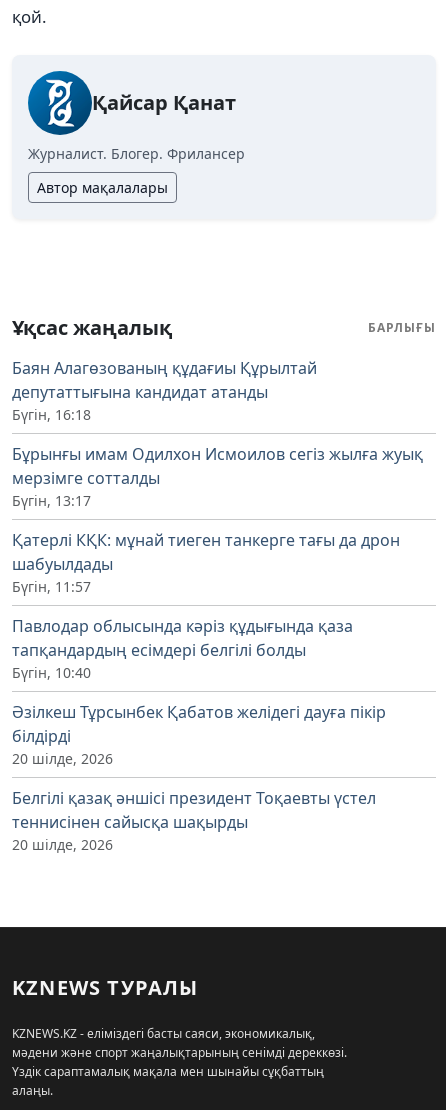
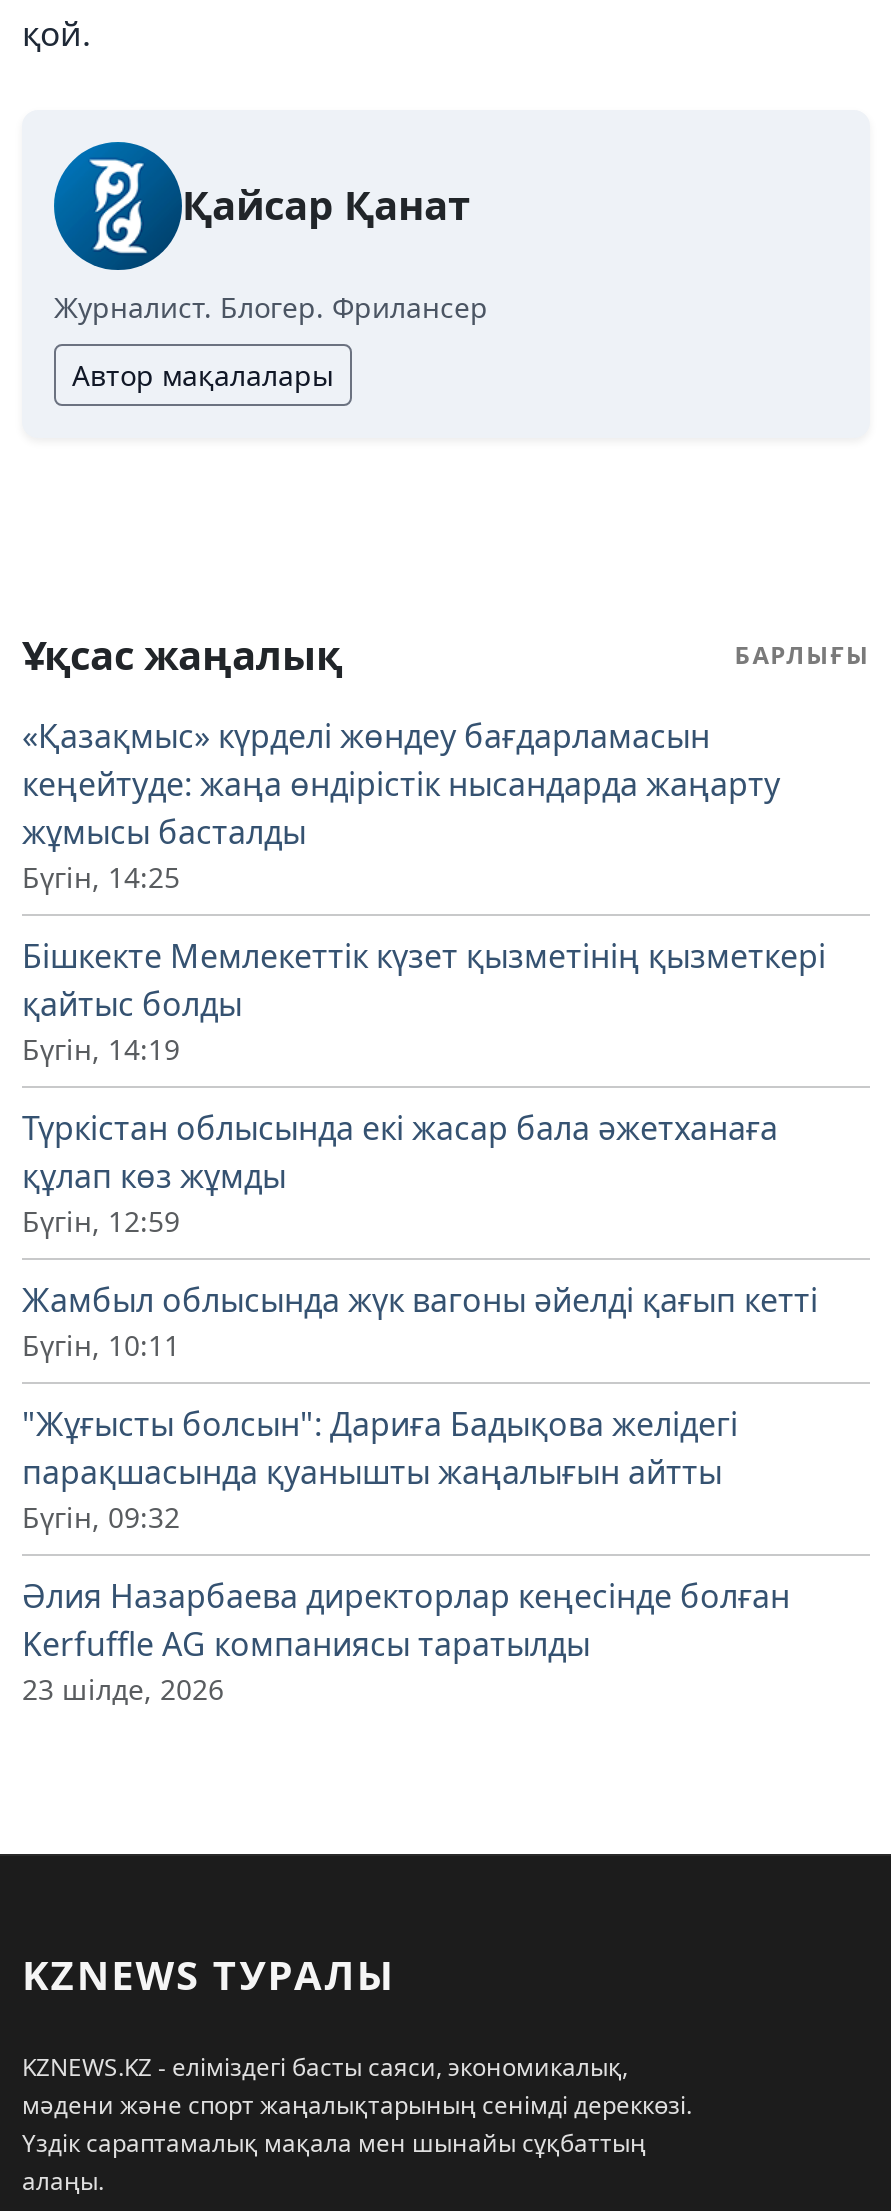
[12,356,317,423] Баян Алагөзованың құдағиы Құрылтай | депутаттығына кандидат атанды | Бүгін, 16:18 -> [22,713,780,895] «Қазақмыс» күрделі жөндеу бағдарламасын | кеңейтуде: жаңа өндірістік нысандарда жаңарту | жұмысы басталды | Бүгін, 14:25
[12,442,423,509] Бұрынғы имам Одилхон Исмоилов сегіз жылға жуық | мерзімге сотталды | Бүгін, 13:17 -> [22,933,826,1067] Бішкекте Мемлекеттік күзет қызметінің қызметкері | қайтыс болды | Бүгін, 14:19
[12,528,400,595] Қатерлі КҚК: мұнай тиеген танкерге тағы да дрон | шабуылдады | Бүгін, 11:57 -> [22,1105,778,1239] Түркістан облысында екі жасар бала әжетханаға | құлап көз жұмды | Бүгін, 12:59
[12,614,353,681] Павлодар облысында кәріз құдығында қаза | тапқандардың есімдері белгілі болды | Бүгін, 10:40 -> [22,1277,818,1363] Жамбыл облысында жүк вагоны әйелді қағып кетті | Бүгін, 10:11
[12,700,386,767] Әзілкеш Тұрсынбек Қабатов желідегі дауға пікір | білдірді | 20 шілде, 2026 -> [22,1401,738,1535] "Жұғысты болсын": Дариға Бадықова желідегі | парақшасында қуанышты жаңалығын айтты | Бүгін, 09:32
[12,786,376,853] Белгілі қазақ әншісі президент Тоқаевты үстел | теннисінен сайысқа шақырды | 20 шілде, 2026 -> [22,1573,790,1707] Әлия Назарбаева директорлар кеңесінде болған | Kerfuffle AG компаниясы таратылды | 23 шілде, 2026

